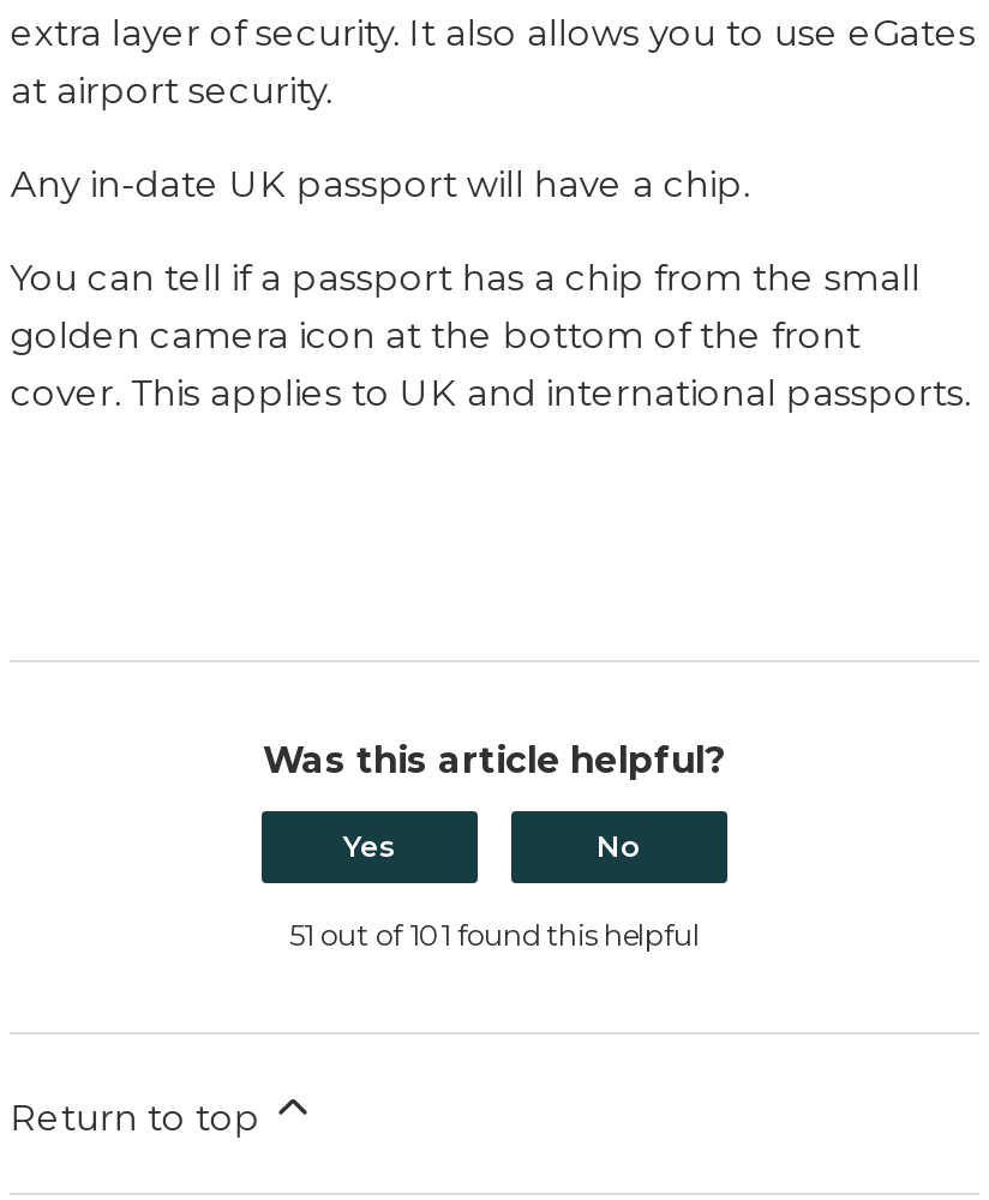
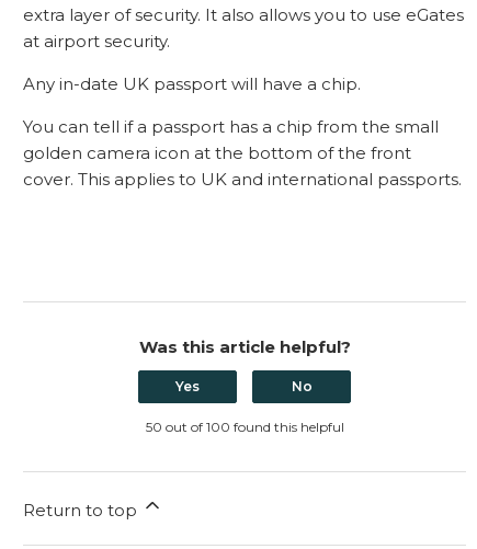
[289,918,700,954] 51 out of 101 found this helpful -> [145,419,344,435] 50 out of 100 found this helpful

